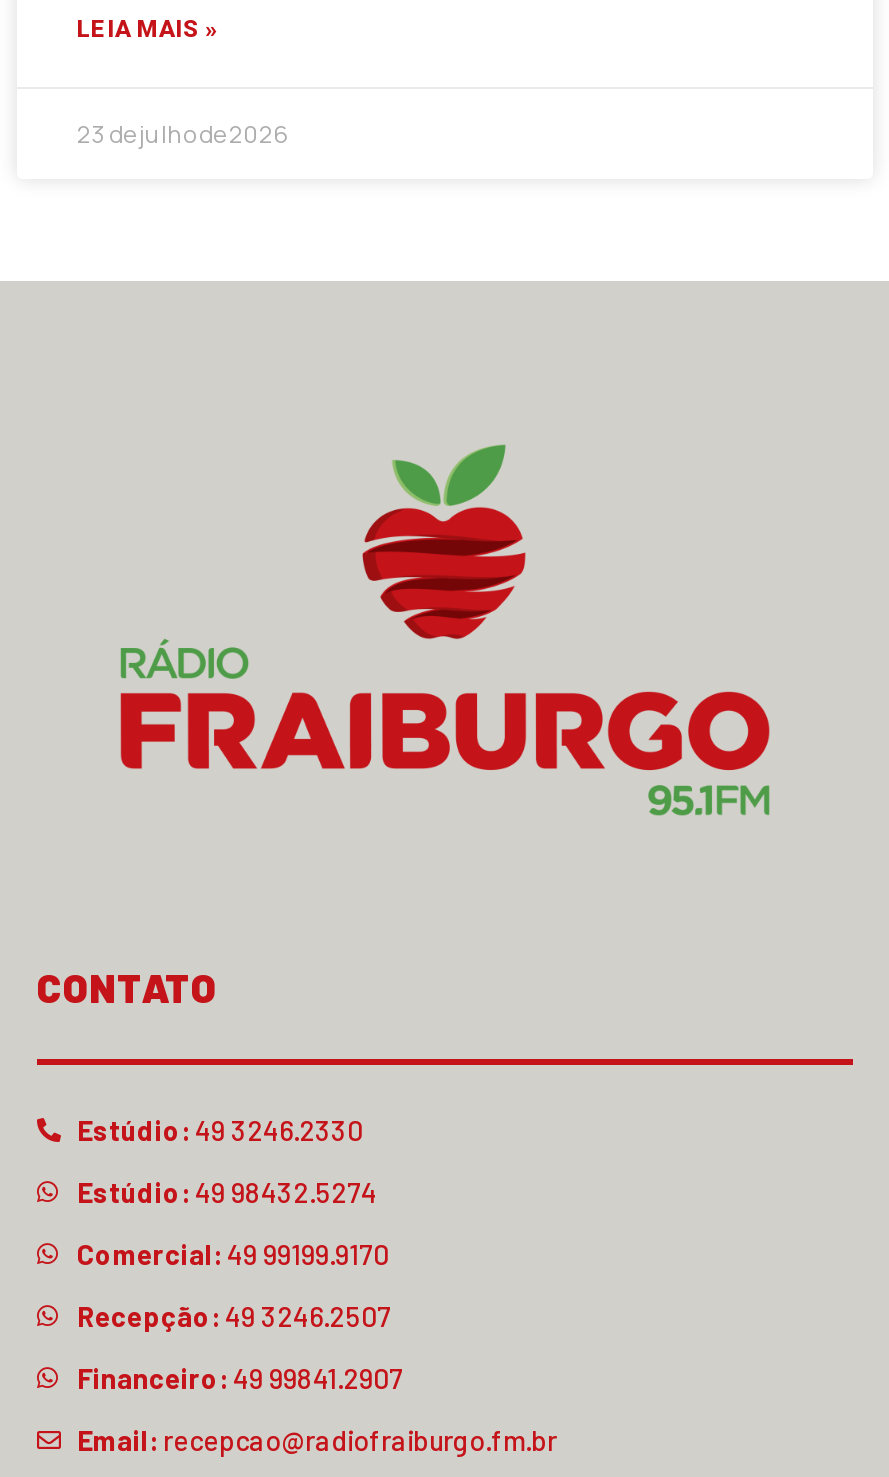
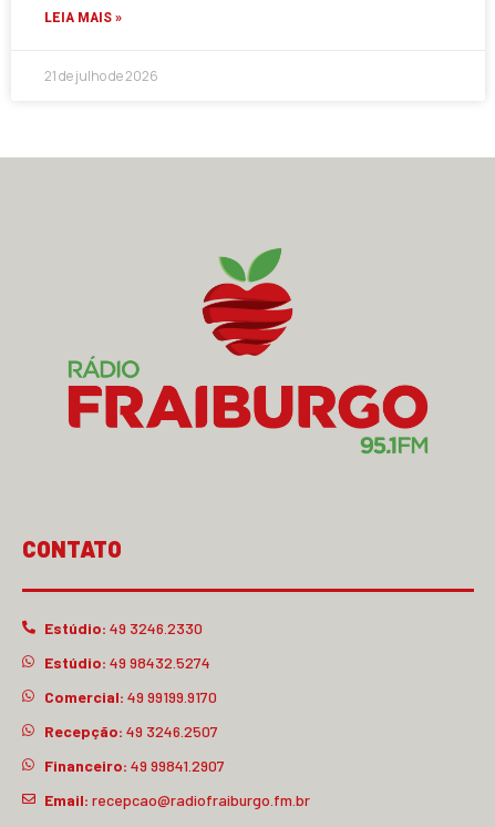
[77,117,289,151] 23 de julho de 2026 -> [44,67,158,86] 21 de julho de 2026

